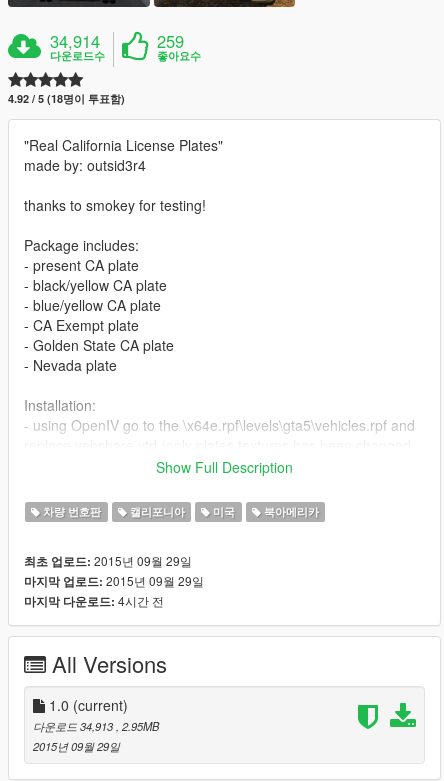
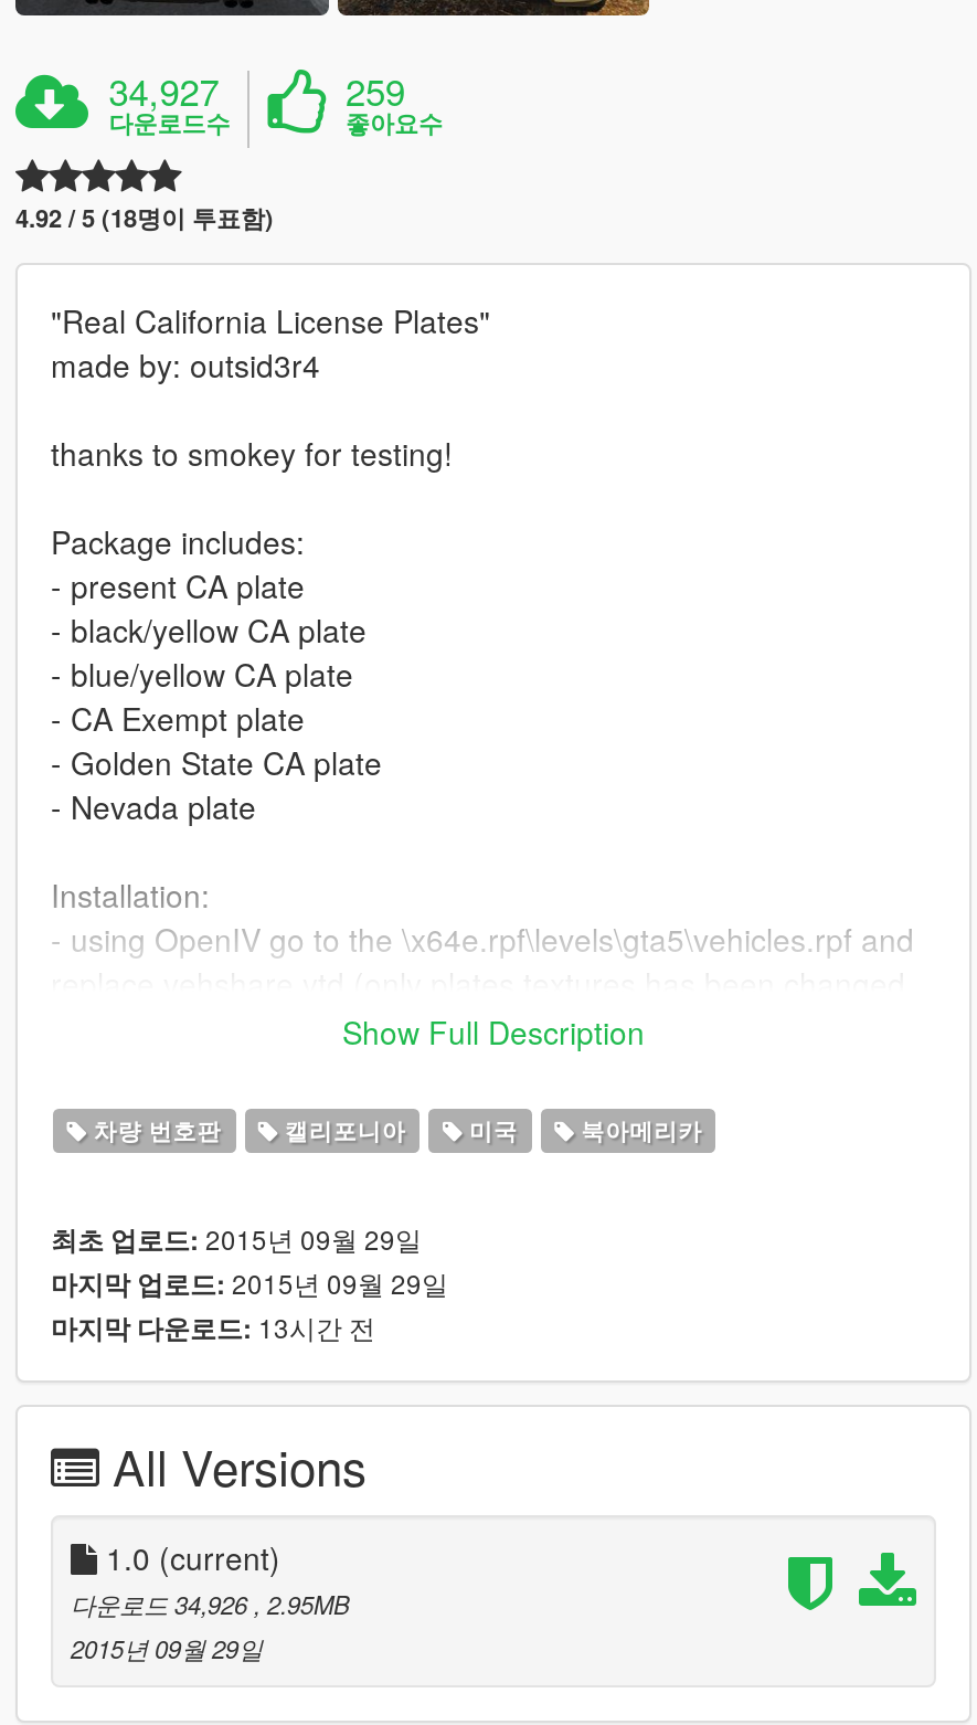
[50,29,100,53] 34,914 -> [109,64,219,118] 34,927
[24,592,164,610] 마지막 다운로드: 4시간 전 -> [51,1308,375,1348] 마지막 다운로드: 13시간 전
[33,718,159,734] 다운로드 34,913, 2.95MB -> [71,1586,349,1622] 다운로드 34,926, 2.95MB

